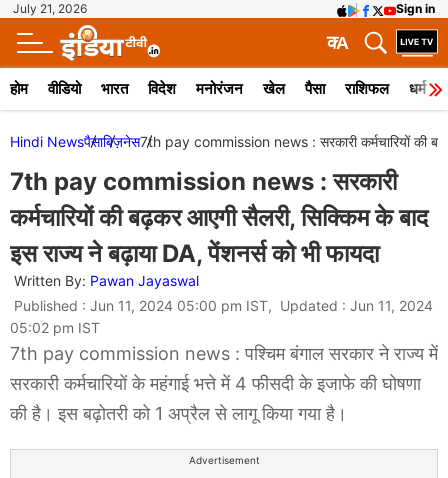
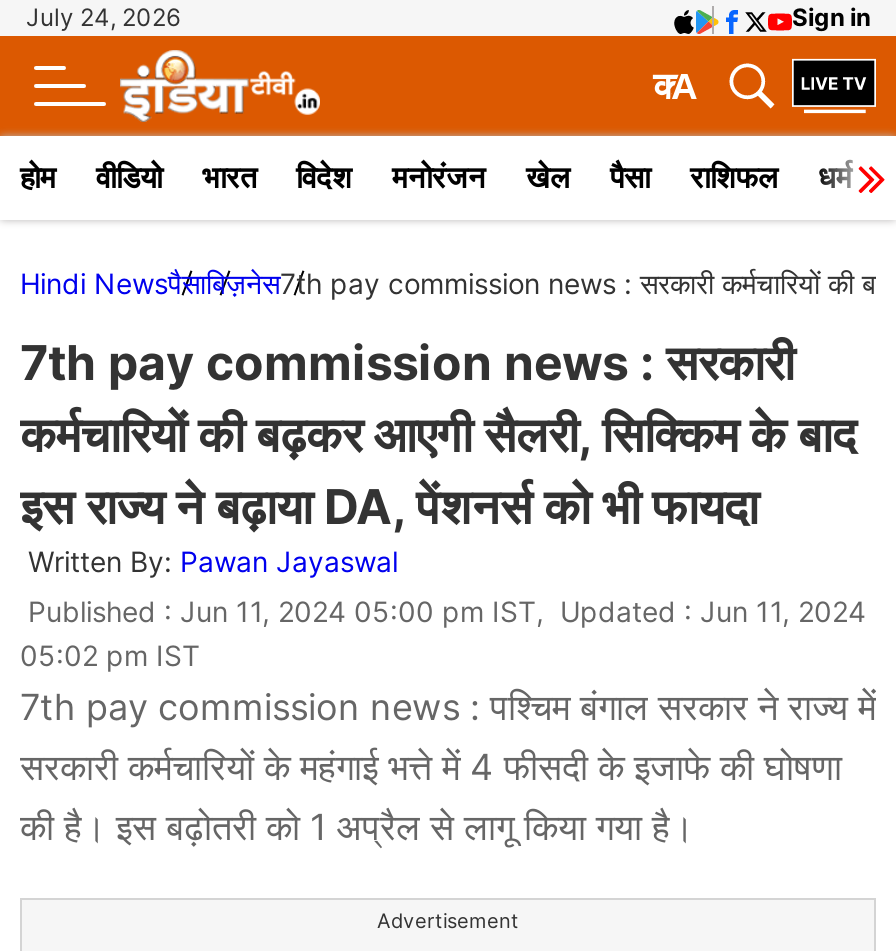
[13,1,87,16] July 21, 2026 -> [26,2,180,32] July 24, 2026

